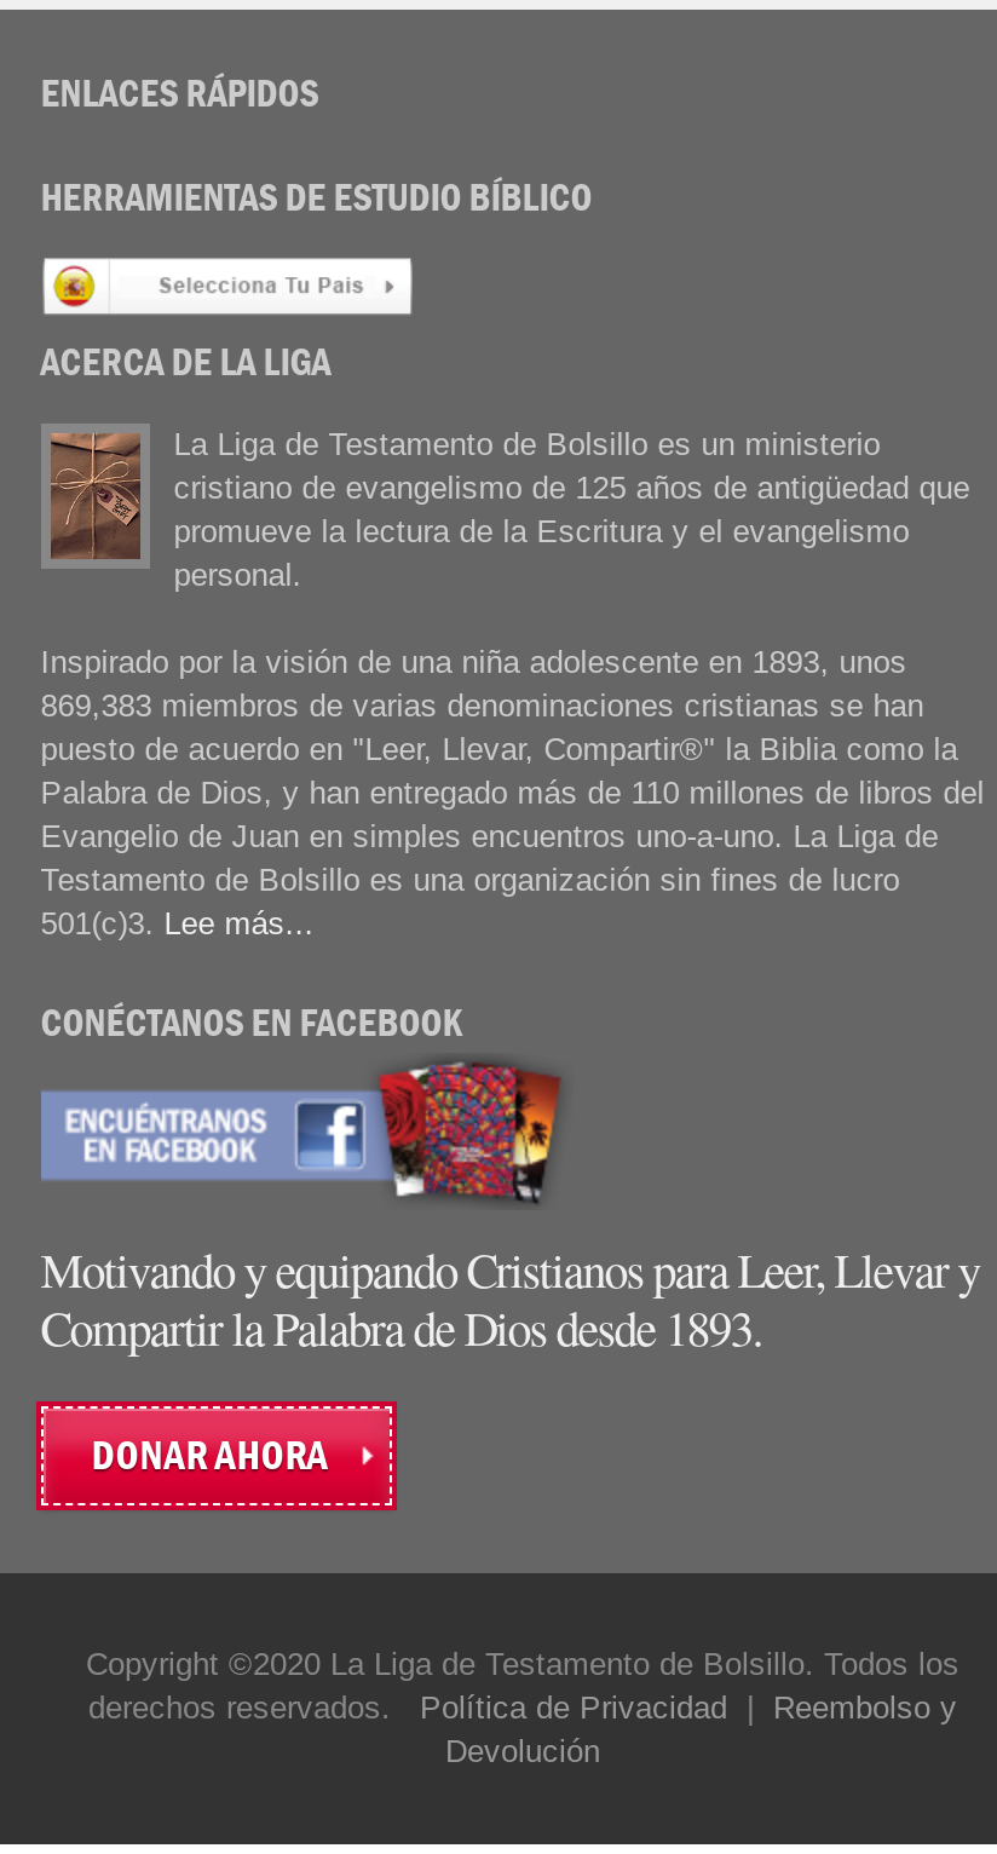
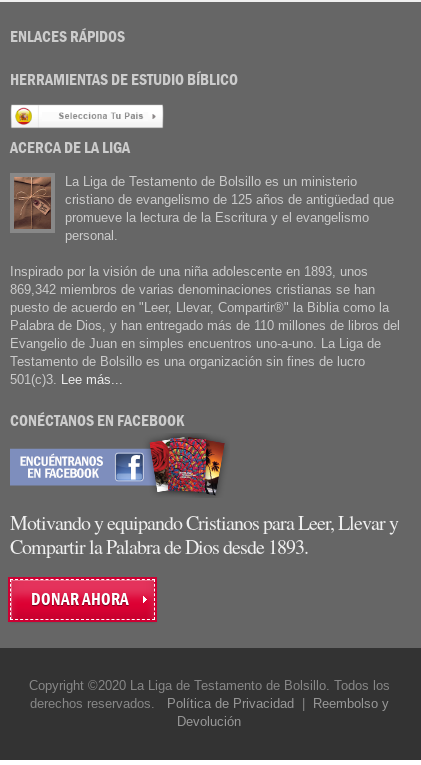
[40,688,924,724] 869,383 miembros de varias denominaciones cristianas se han -> [10,282,375,297] 869,342 miembros de varias denominaciones cristianas se han

